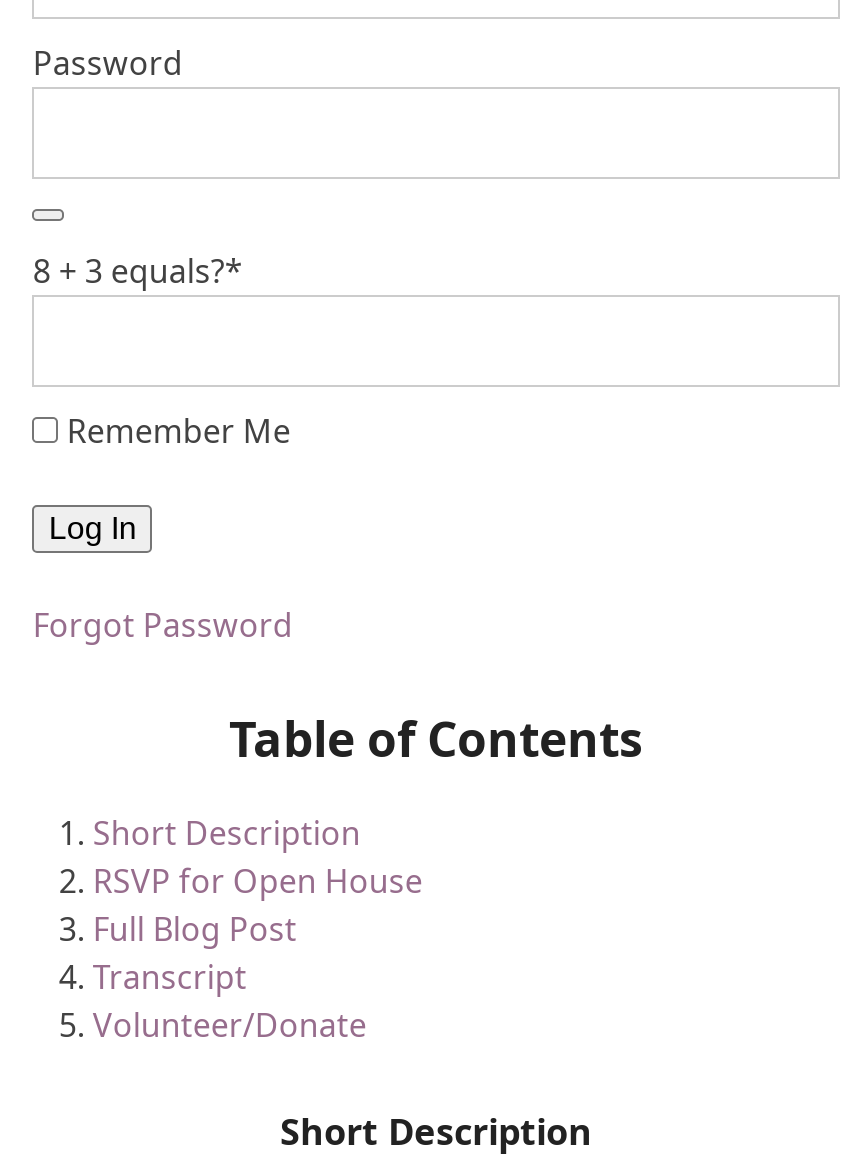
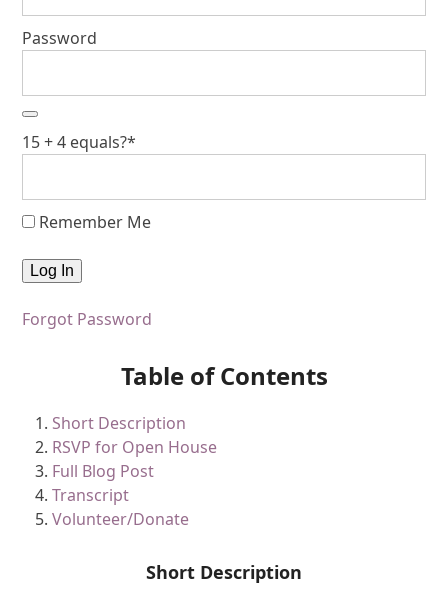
[33,248,243,292] 8 + 3 equals?* -> [22,131,136,153] 15 + 4 equals?*

